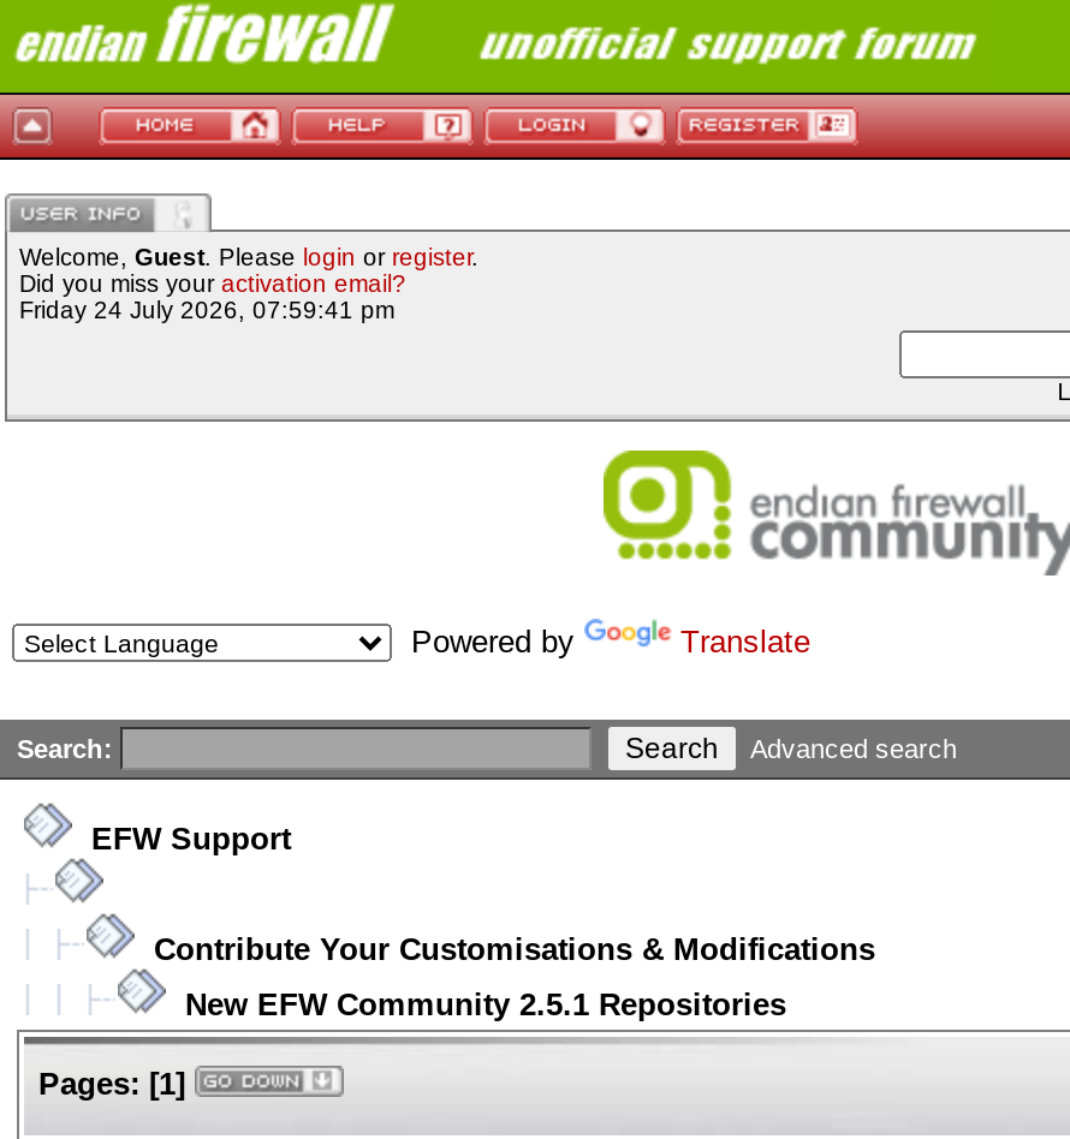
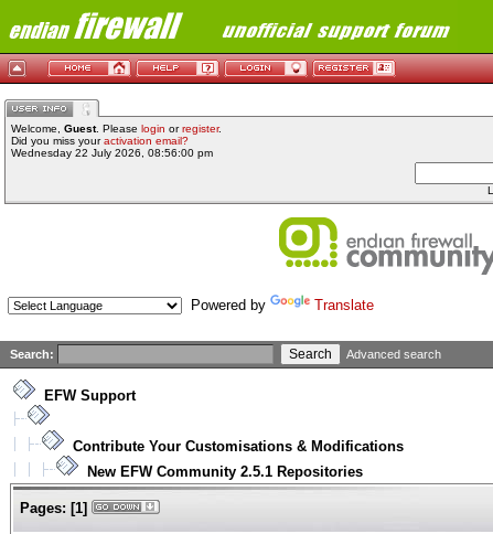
[19,297,394,323] Friday 24 July 2026, 07:59:41 pm -> [11,147,213,159] Wednesday 22 July 2026, 08:56:00 pm

